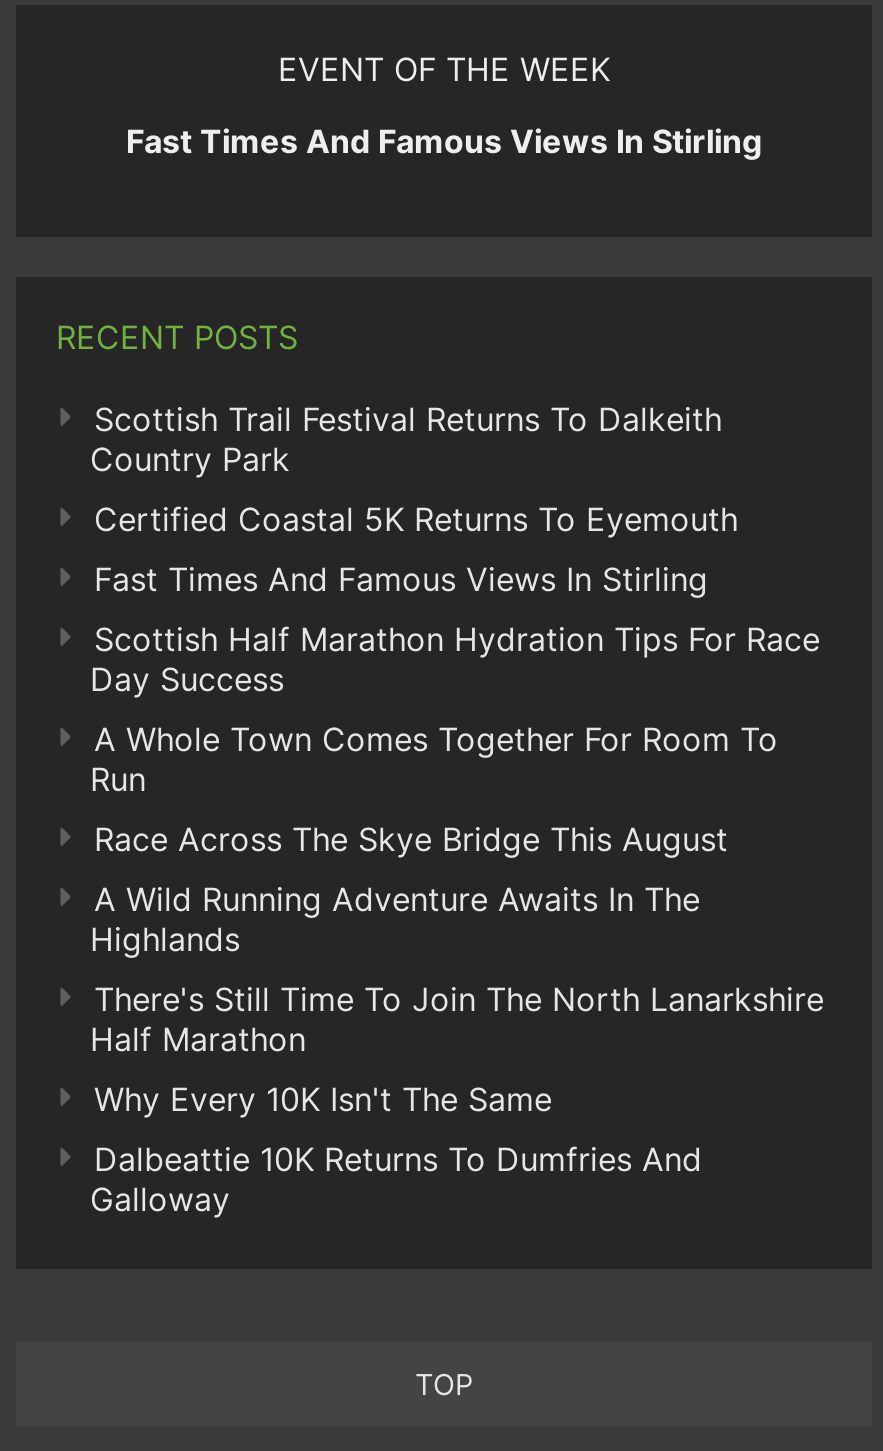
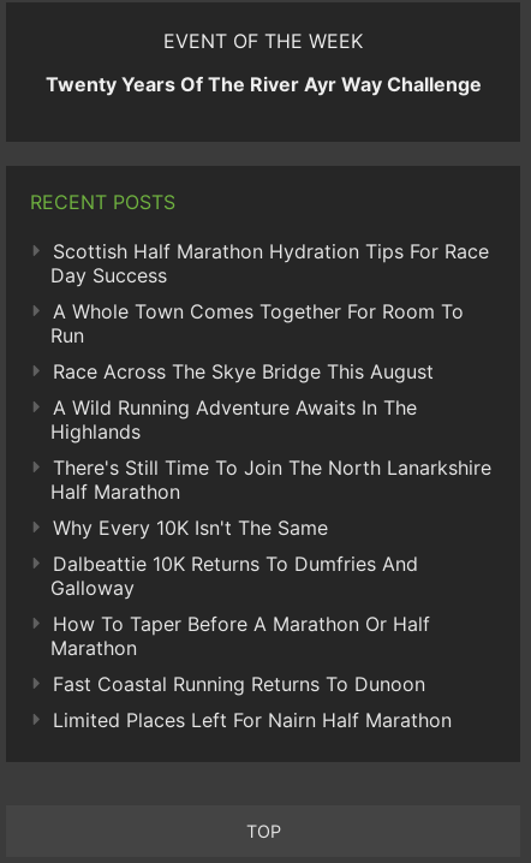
[126,121,762,161] Fast Times And Famous Views In Stirling -> [45,72,481,96] Twenty Years Of The River Ayr Way Challenge
[90,399,738,599] Scottish Trail Festival Returns To Dalkeith | Country Park | Certified Coastal 5K Returns To Eyemouth | Fast Times And Famous Views In Stirling -> none
moved [90,619,824,1219] -> [50,239,491,600]: Scottish Half Marathon Hydration Tips For Race | Day Success | A Whole Town Comes Together For Room To | ... | Dalbeattie 10K Returns To Dumfries And | Galloway
none -> [50,612,452,732] How To Taper Before A Marathon Or Half | Marathon | Fast Coastal Running Returns To Dunoon | Limited Places Left For Nairn Half Marathon

